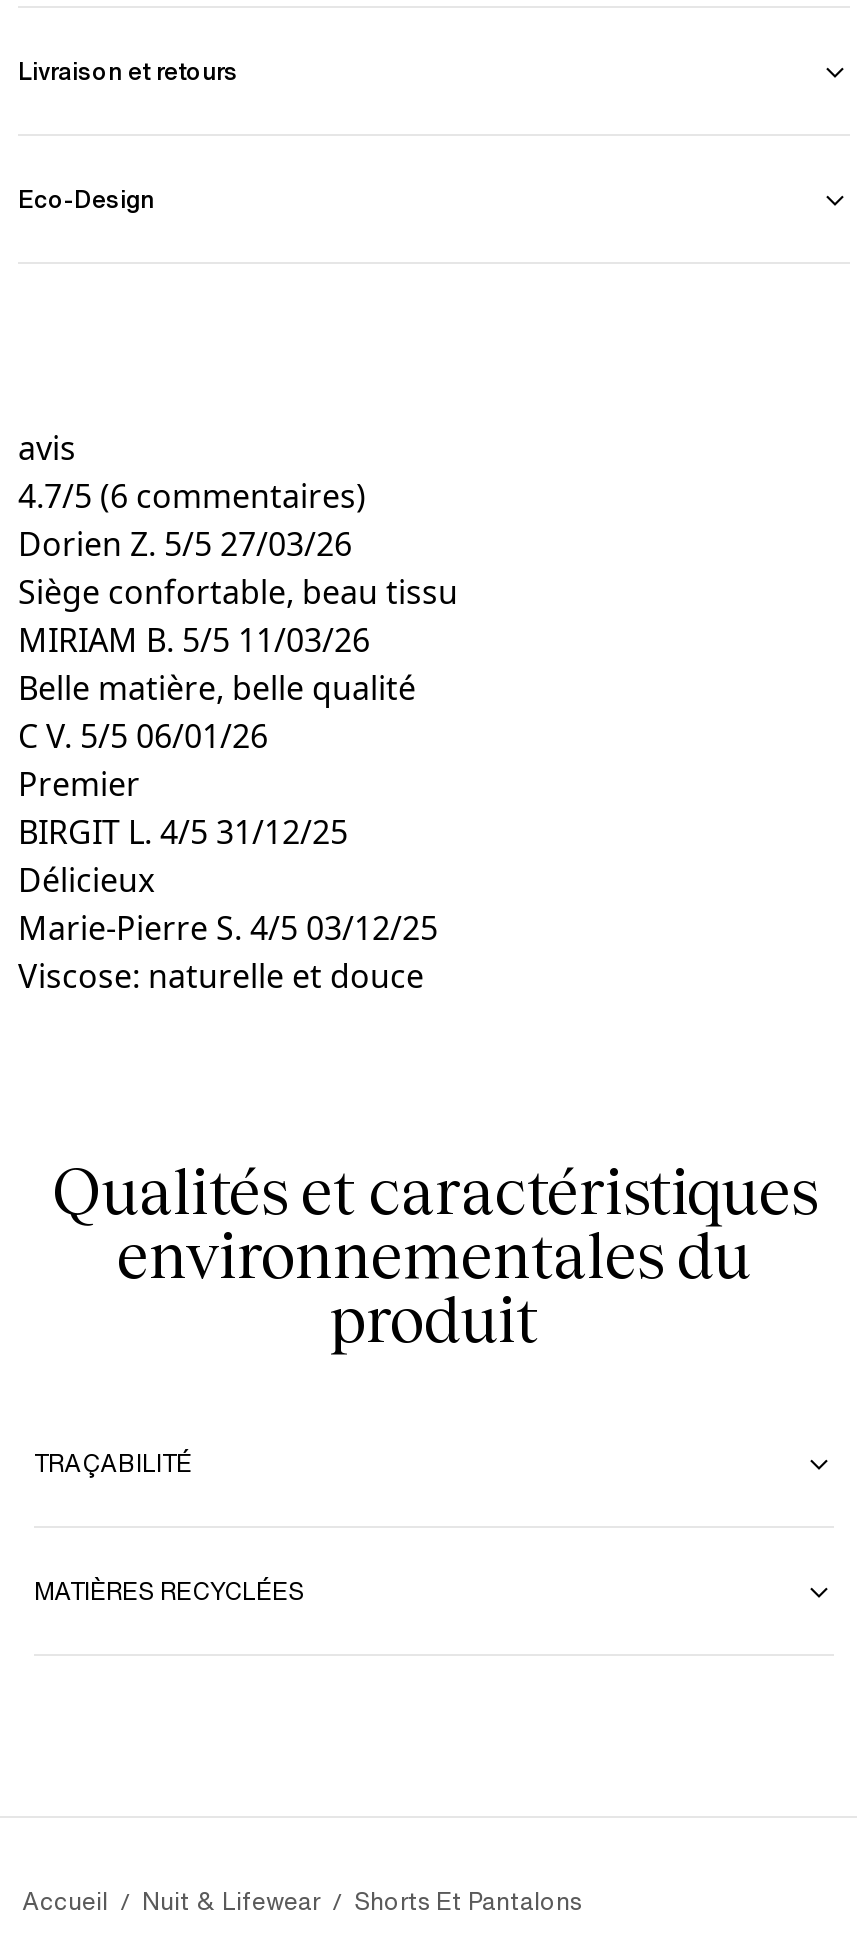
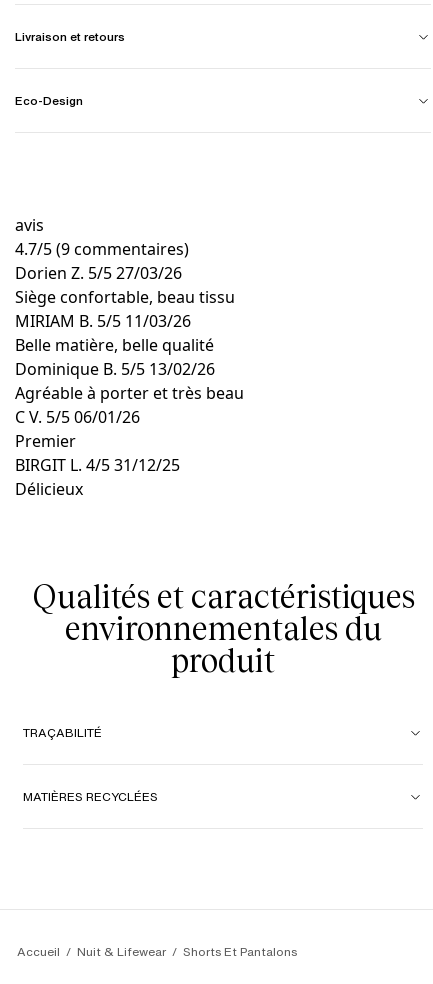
[18,474,366,518] 4.7/5 (6 commentaires) -> [15,238,189,260] 4.7/5 (9 commentaires)
none -> [15,358,244,404] Dominique B. 5/5 13/02/26 | Agréable à porter et très beau
moved [18,714,348,902] -> [15,406,180,500]: C V. 5/5 06/01/26 | Premier | BIRGIT L. 4/5 31/12/25 | Délicieux
[18,906,438,998] Marie-Pierre S. 4/5 03/12/25 | Viscose: naturelle et douce -> none

